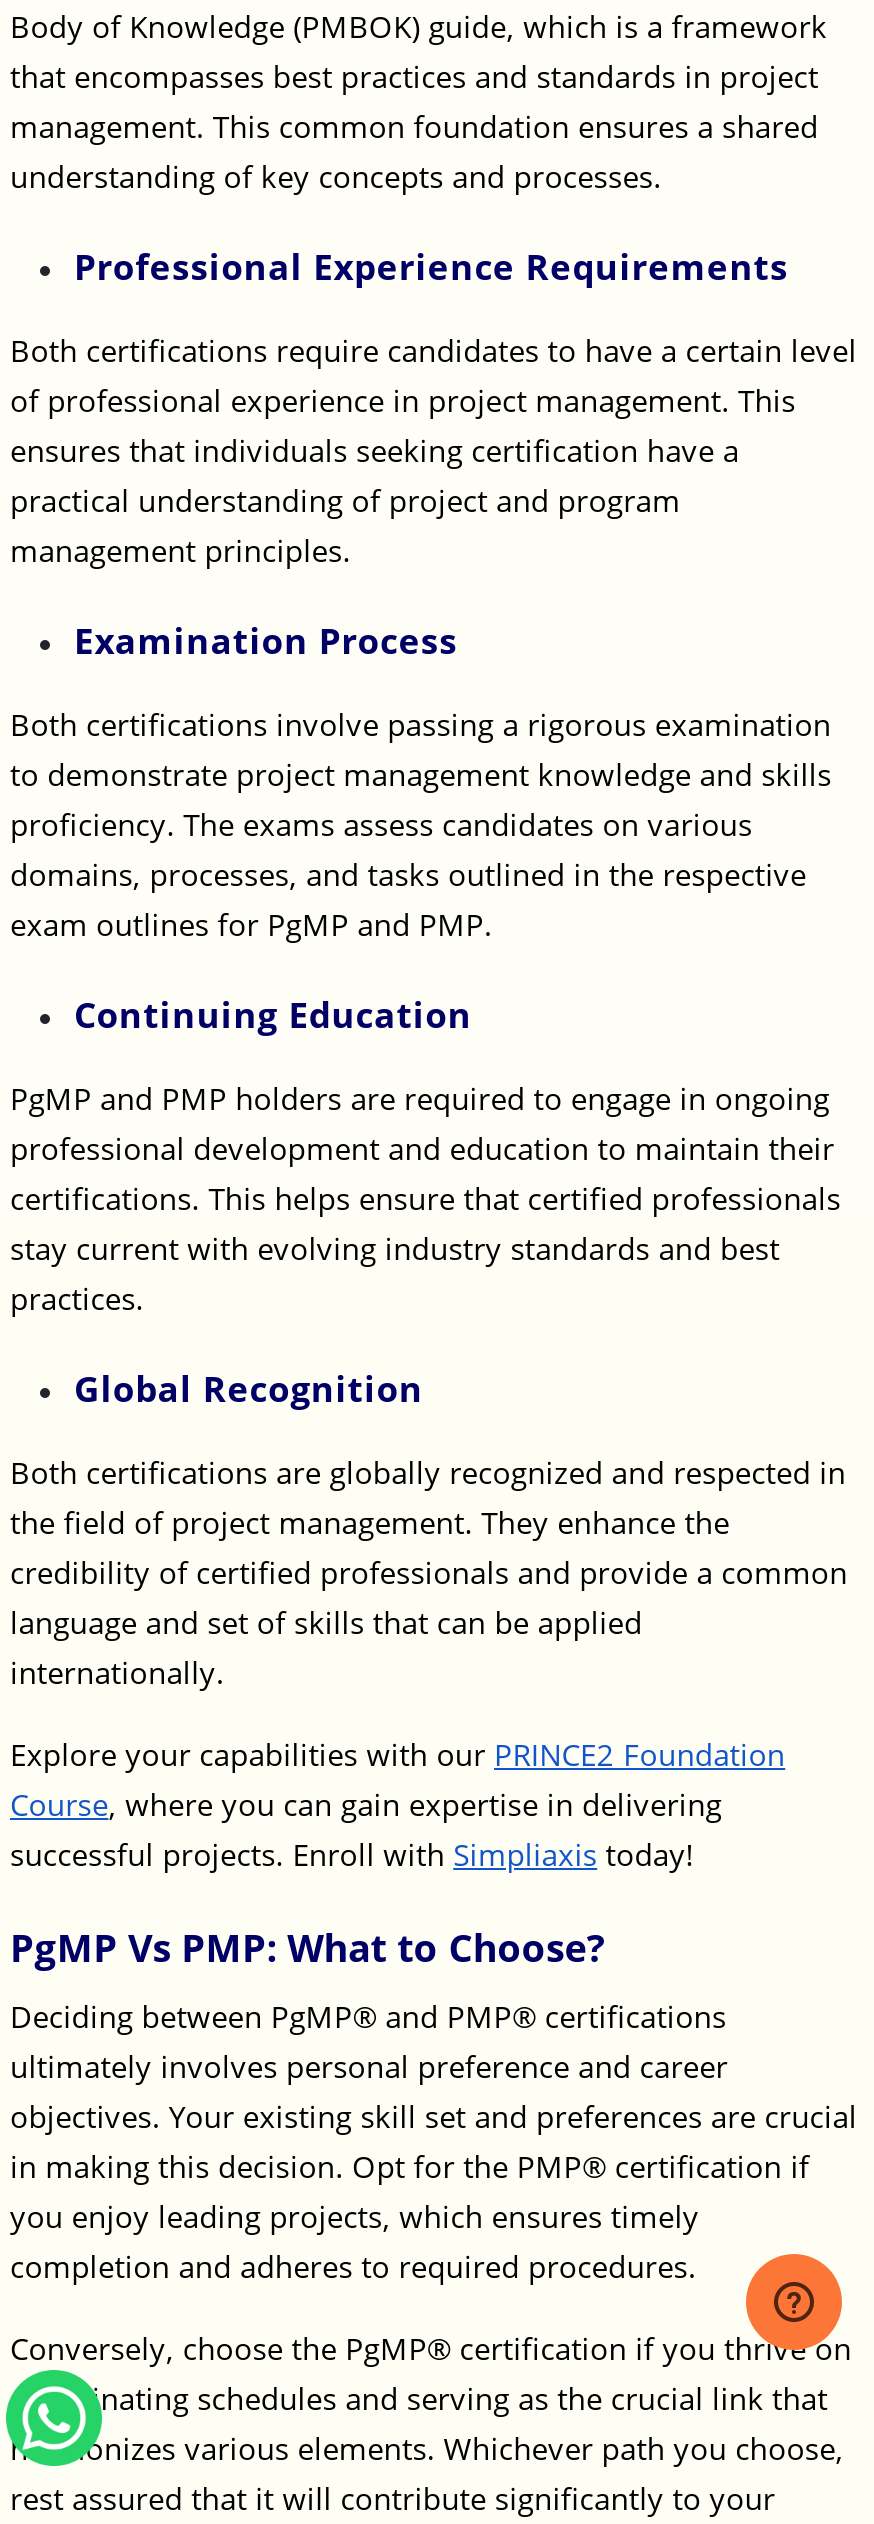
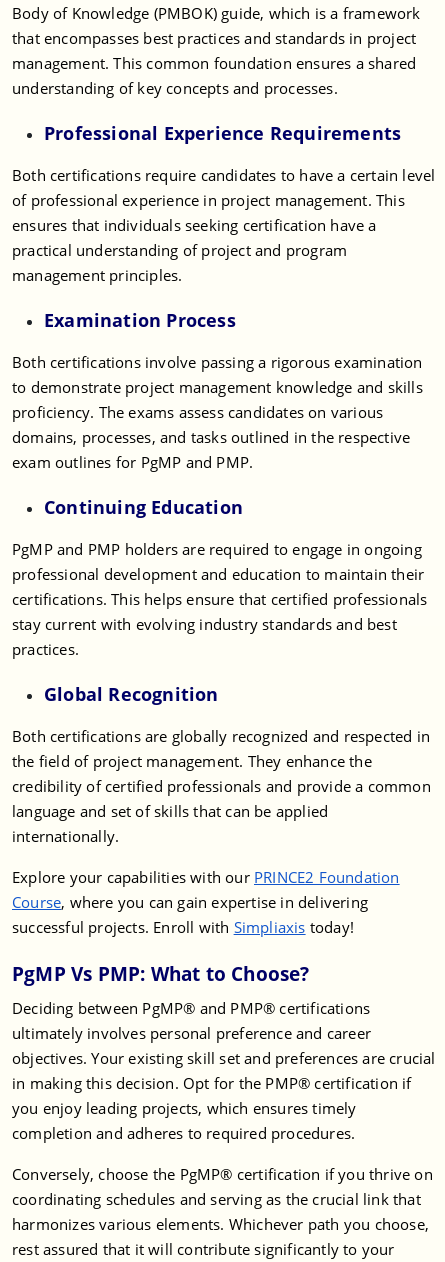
[744,2252,844,2322] [image] -> none

